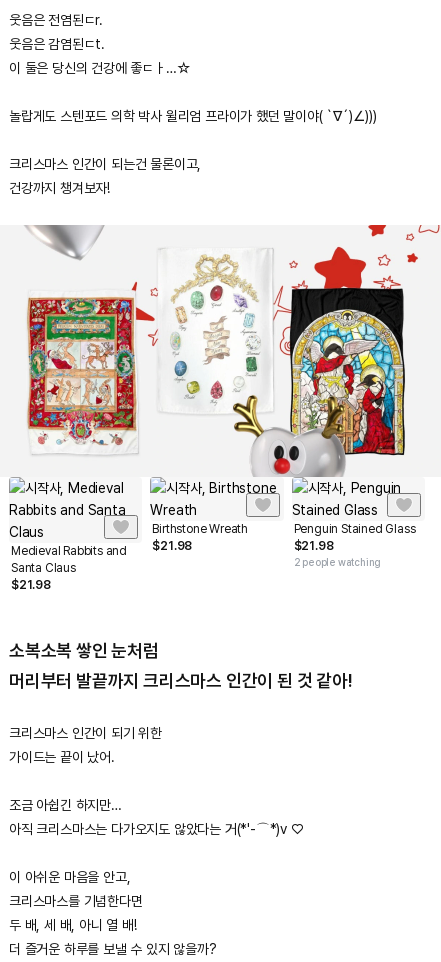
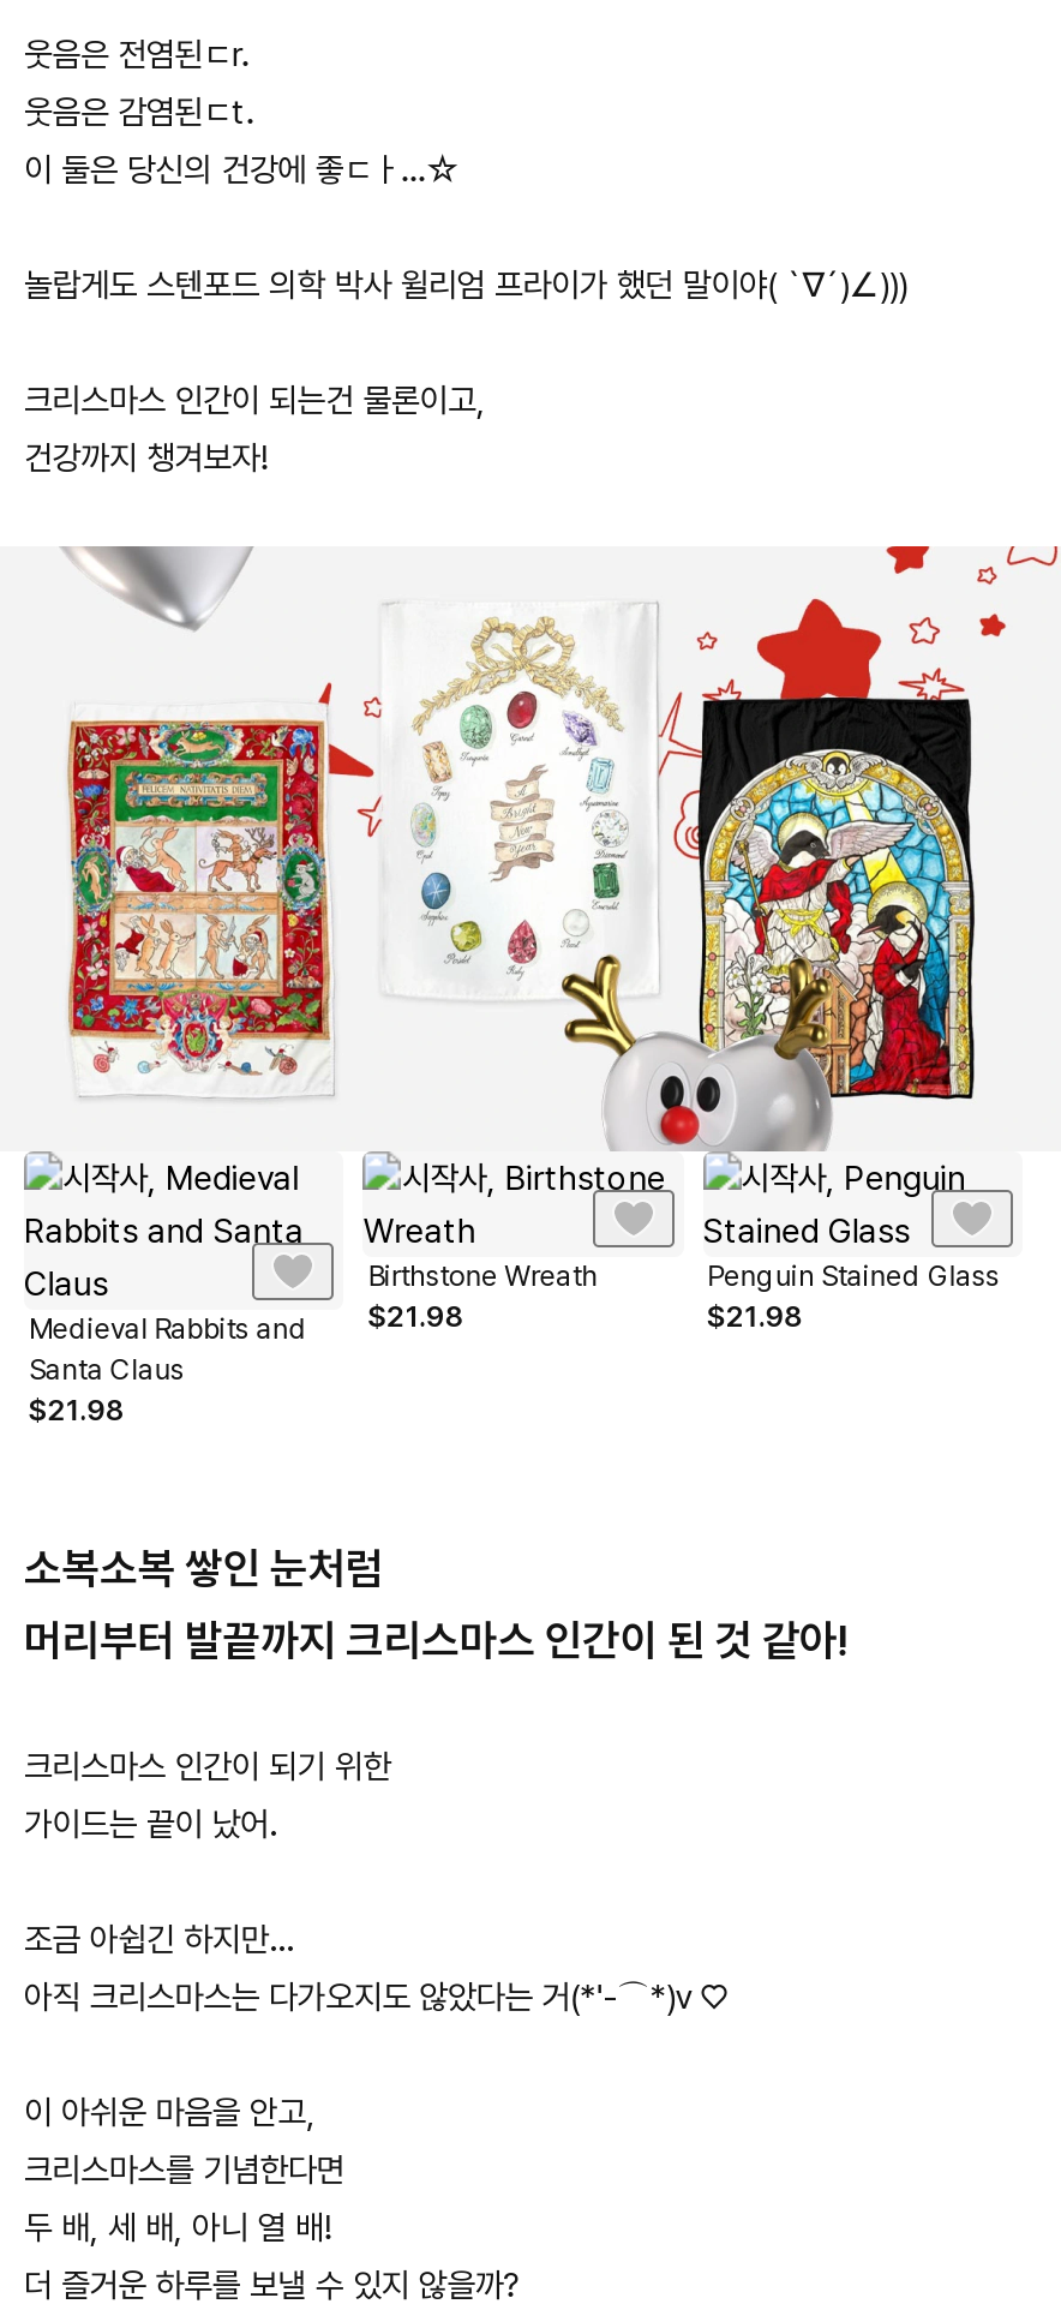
[294,556,381,568] 2 people watching -> none

